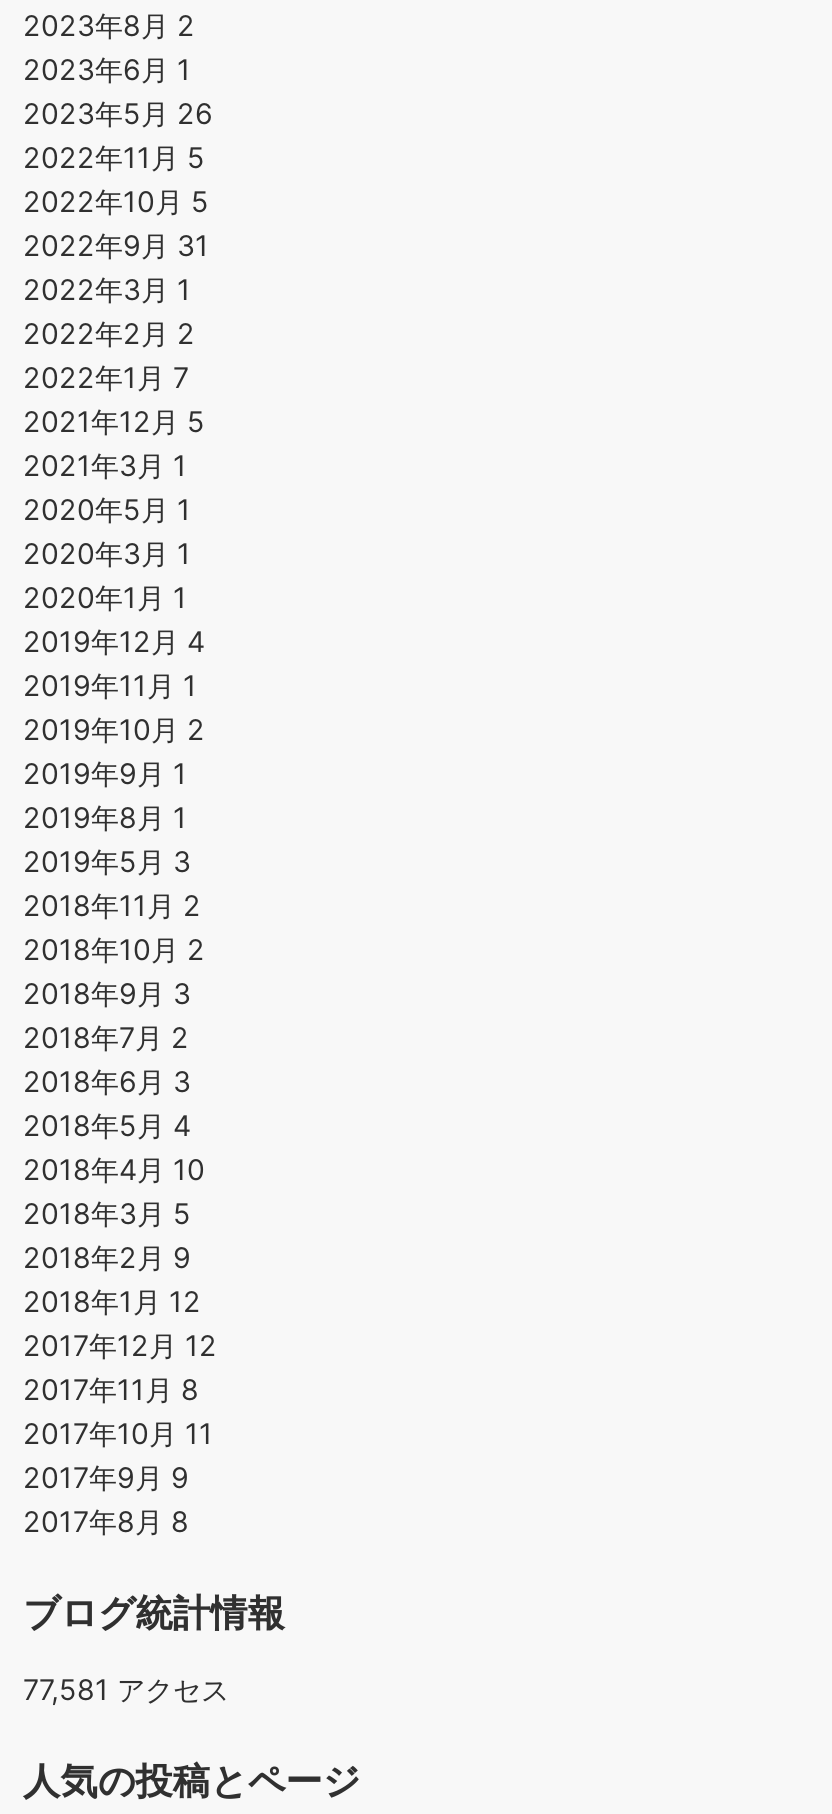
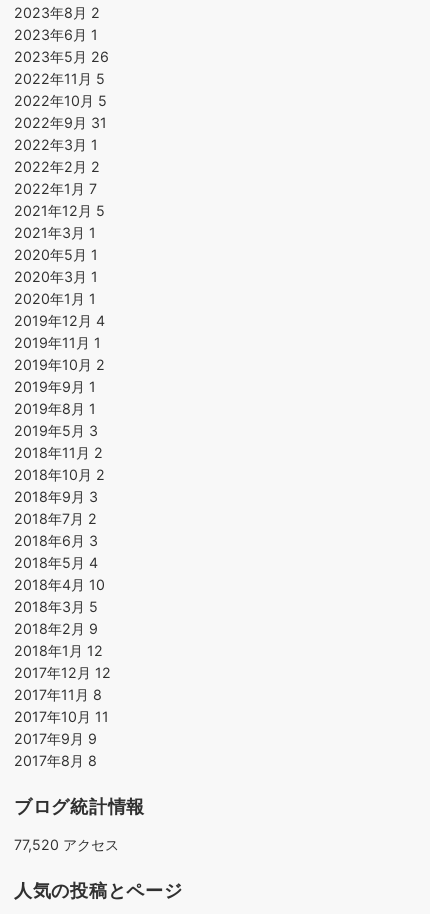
[23,1673,229,1707] 77,581 アクセス -> [14,836,119,853] 77,520 アクセス

